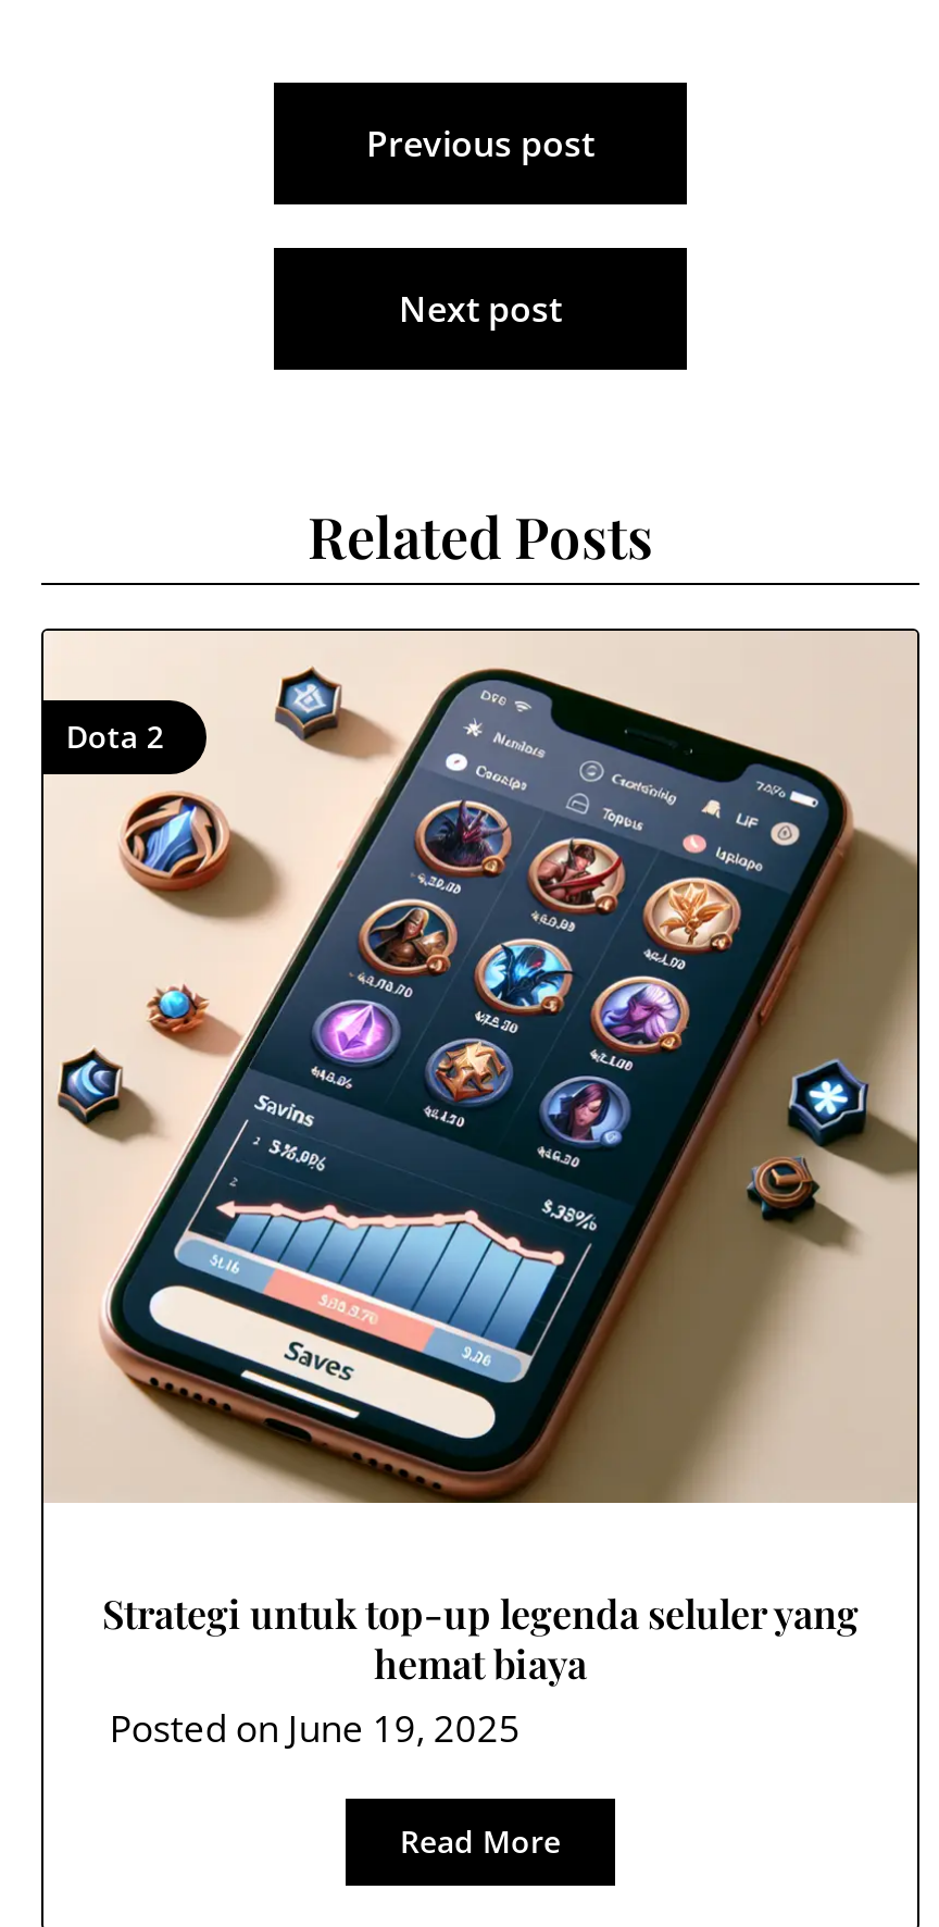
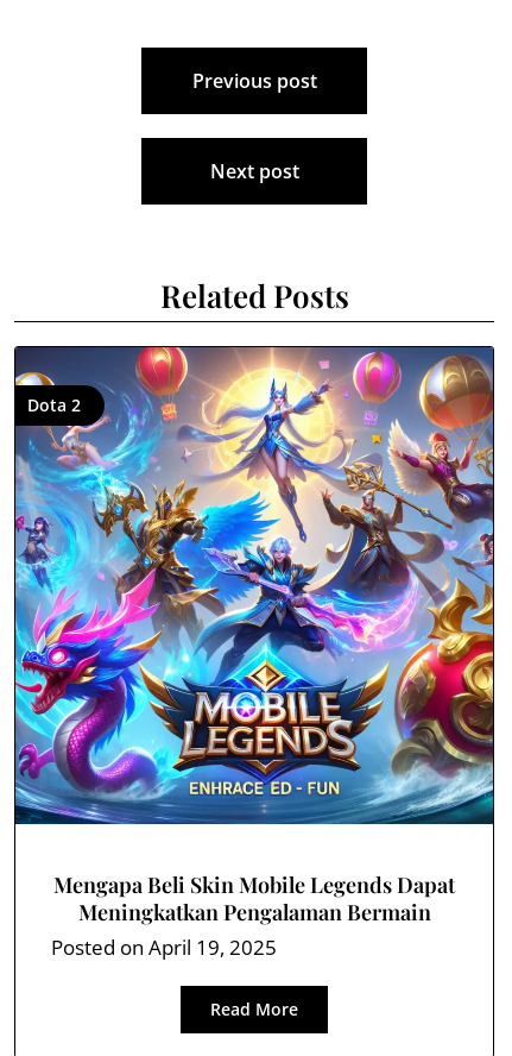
[41,629,919,1754] [image] | Strategi untuk top-up legenda seluler yang | hemat biaya | Posted on June 19, 2025 -> [14,346,494,961] [image] | Mengapa Beli Skin Mobile Legends Dapat | Meningkatkan Pengalaman Bermain | Posted on April 19, 2025

